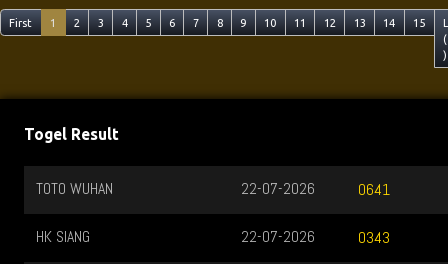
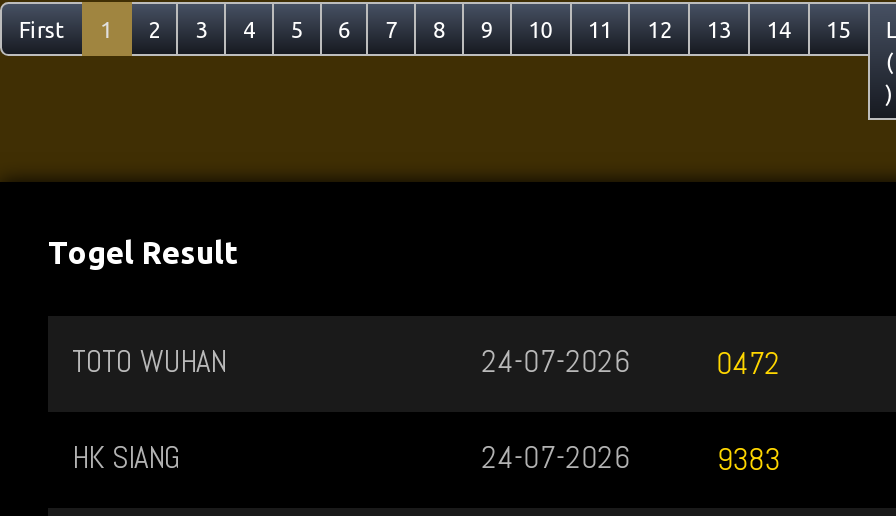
[241,179,315,199] 22-07-2026 -> [481,343,629,383] 24-07-2026
[358,180,390,200] 0641 -> [717,344,781,384] 0472
[241,227,315,247] 22-07-2026 -> [481,439,629,479] 24-07-2026
[358,228,390,248] 0343 -> [717,440,781,480] 9383

